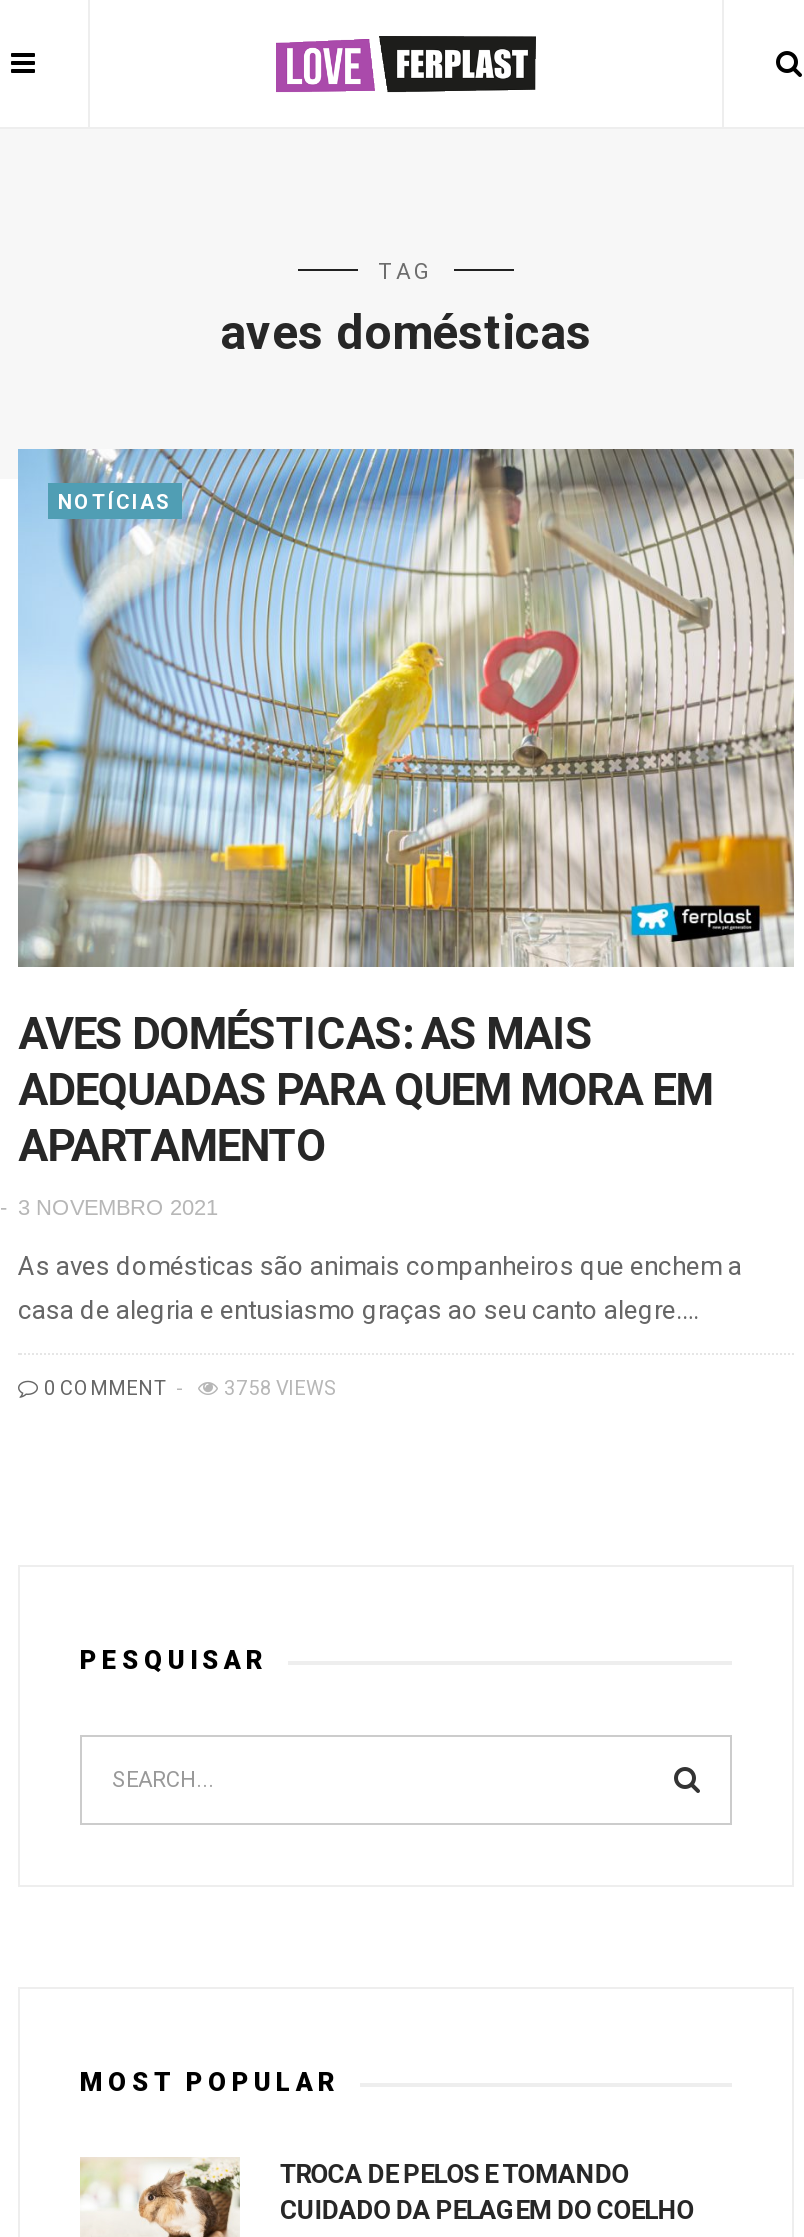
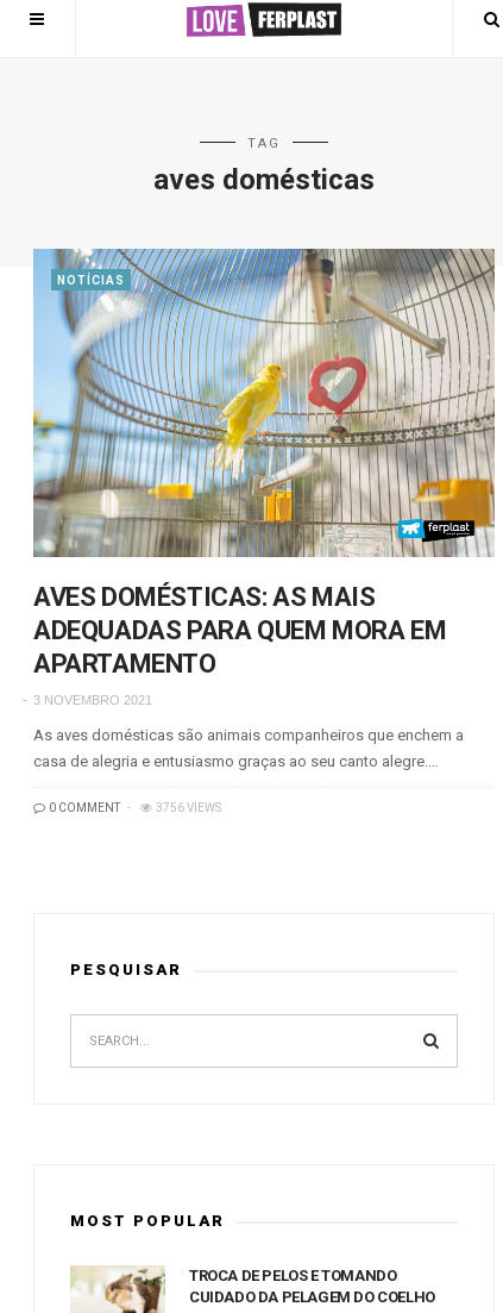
[224,1376,334,1398] 3758 VIEWS -> [156,801,221,814] 3756 VIEWS

